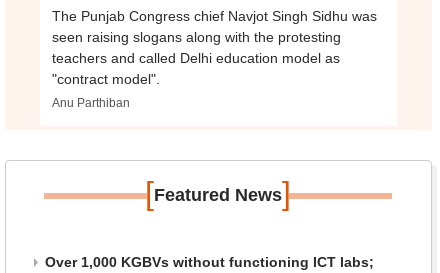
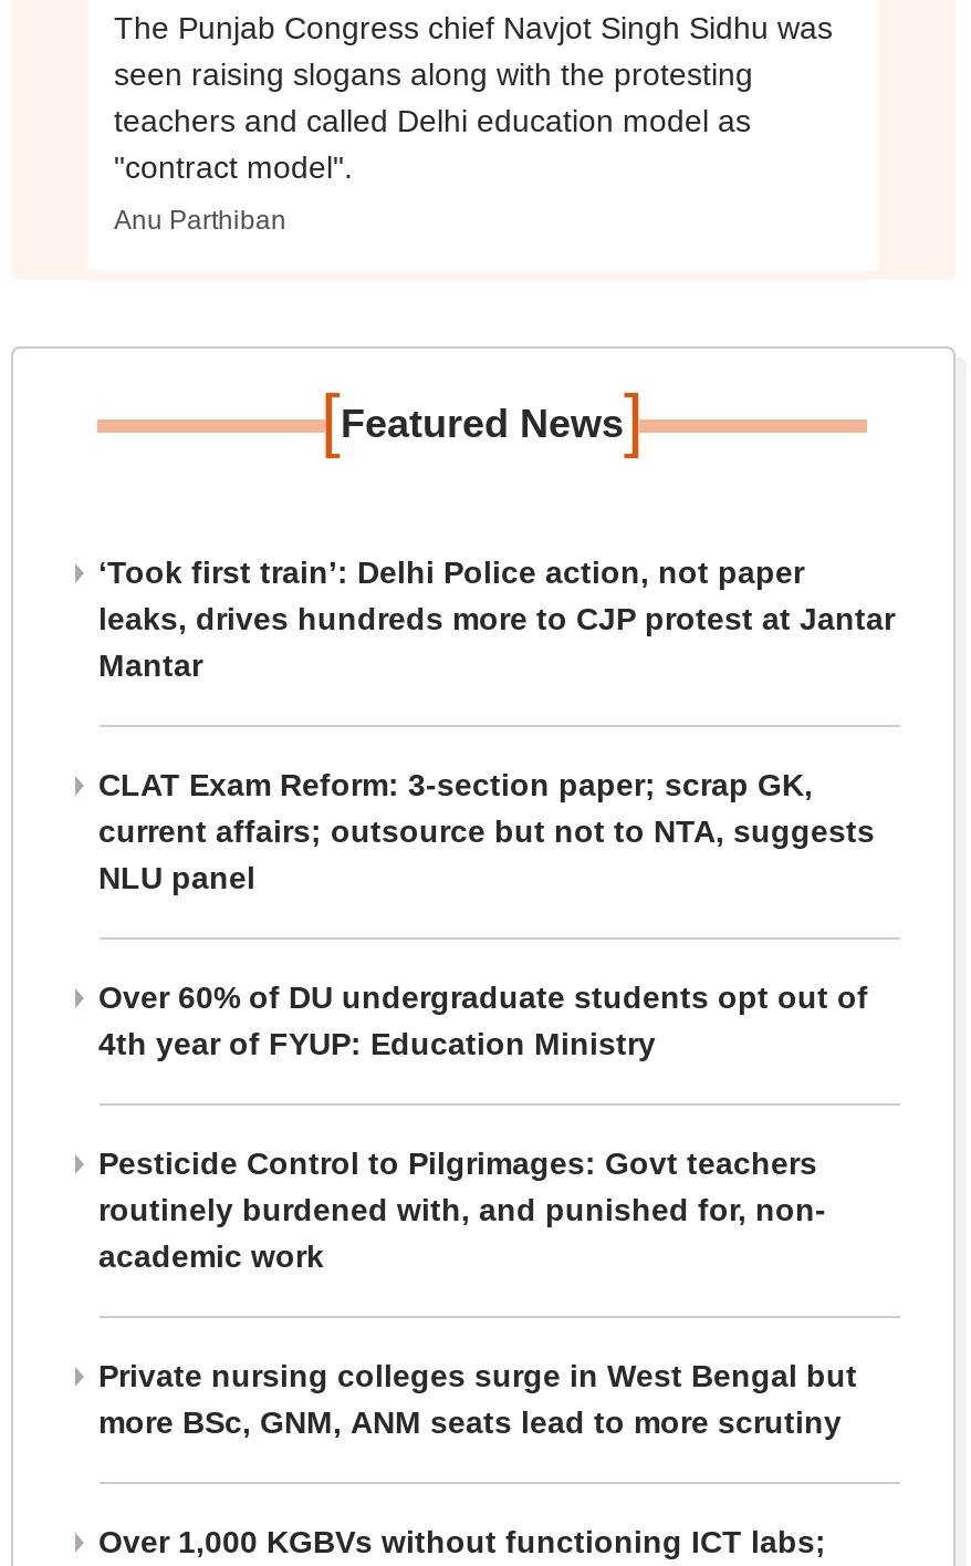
none -> [98,555,895,1440] ‘Took first train’: Delhi Police action, not paper | leaks, drives hundreds more to CJP protest at Jantar | Mantar | CLAT Exam Reform: 3-section paper; scrap GK, | current affairs; outsource but not to NTA, suggests | NLU panel | Over 60% of DU undergraduate students opt out of | 4th year of FYUP: Education Ministry | Pesticide Control to Pilgrimages: Govt teachers | routinely burdened with, and punished for, non- | academic work | Private nursing colleges surge in West Bengal but | more BSc, GNM, ANM seats lead to more scrutiny

